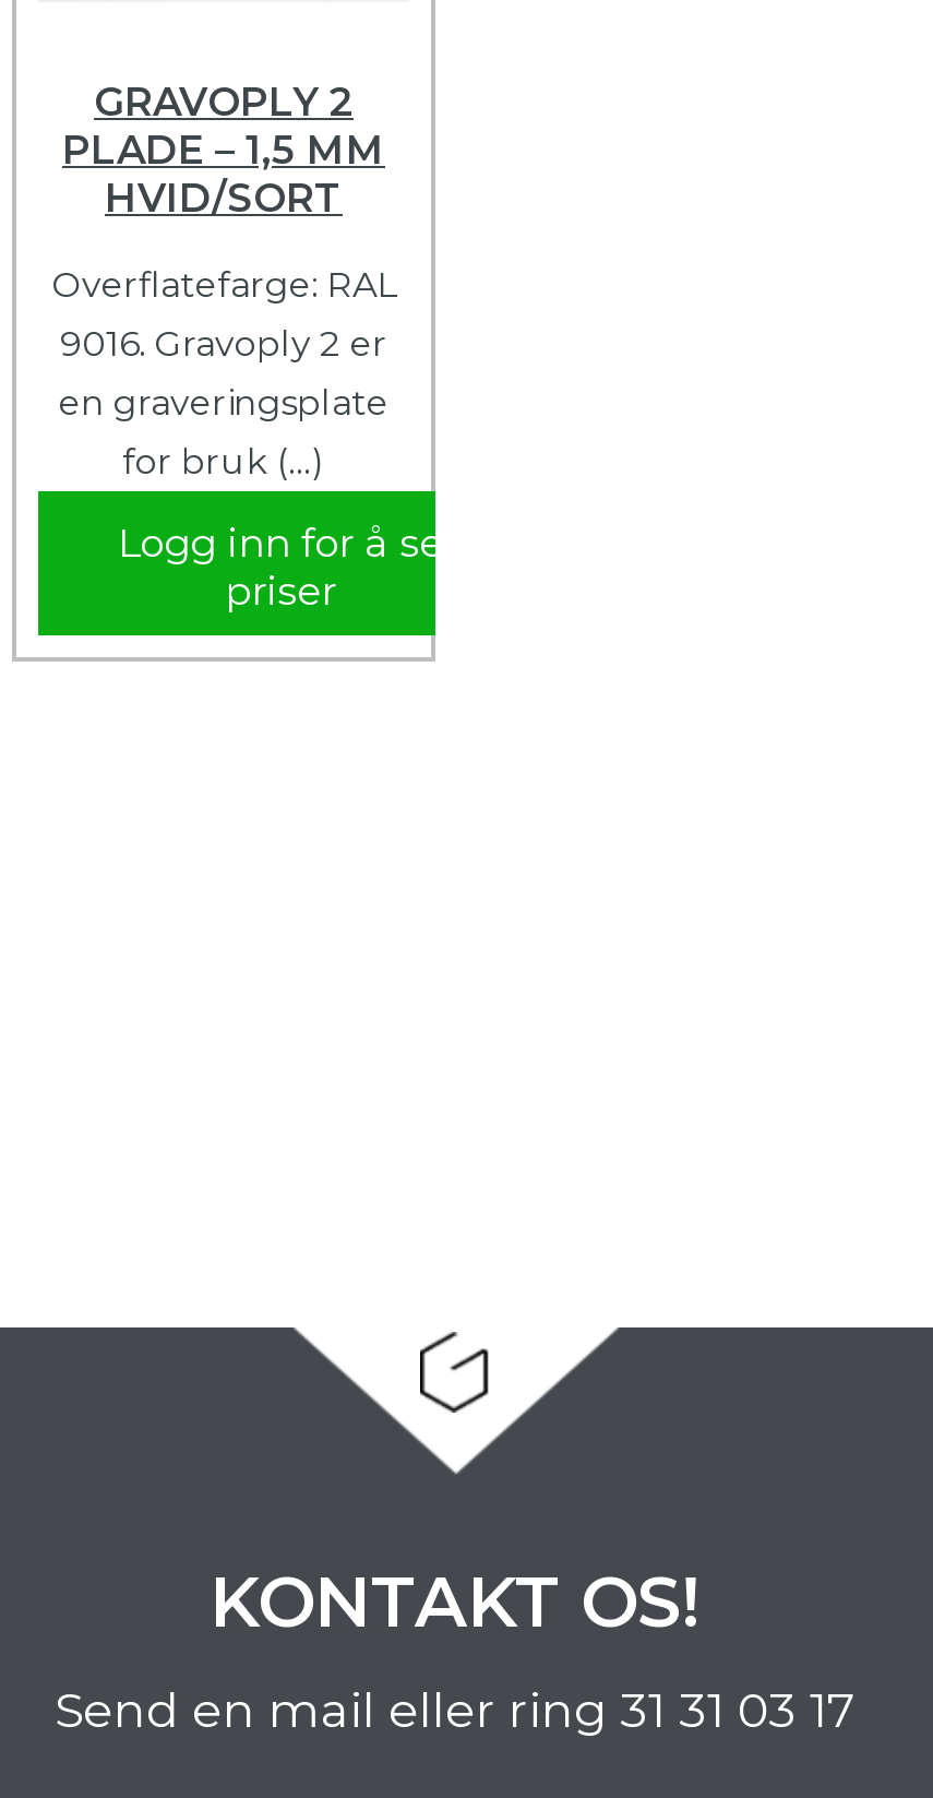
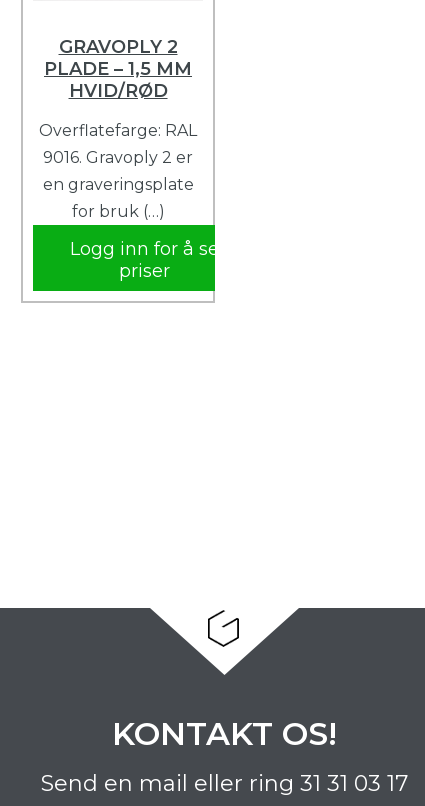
[105,174,343,222] HVID/SORT -> [68,80,167,102] HVID/RØD

